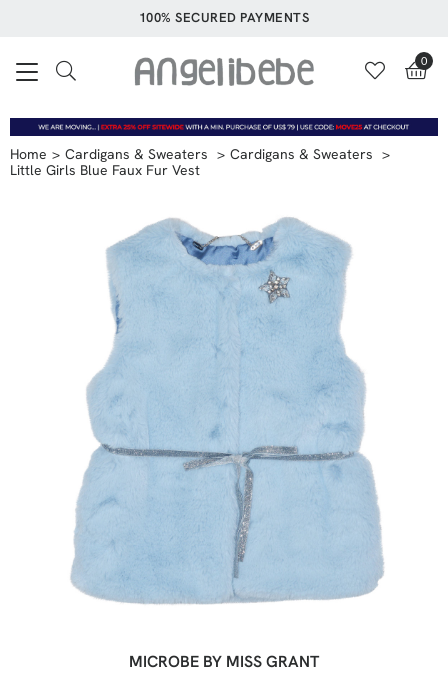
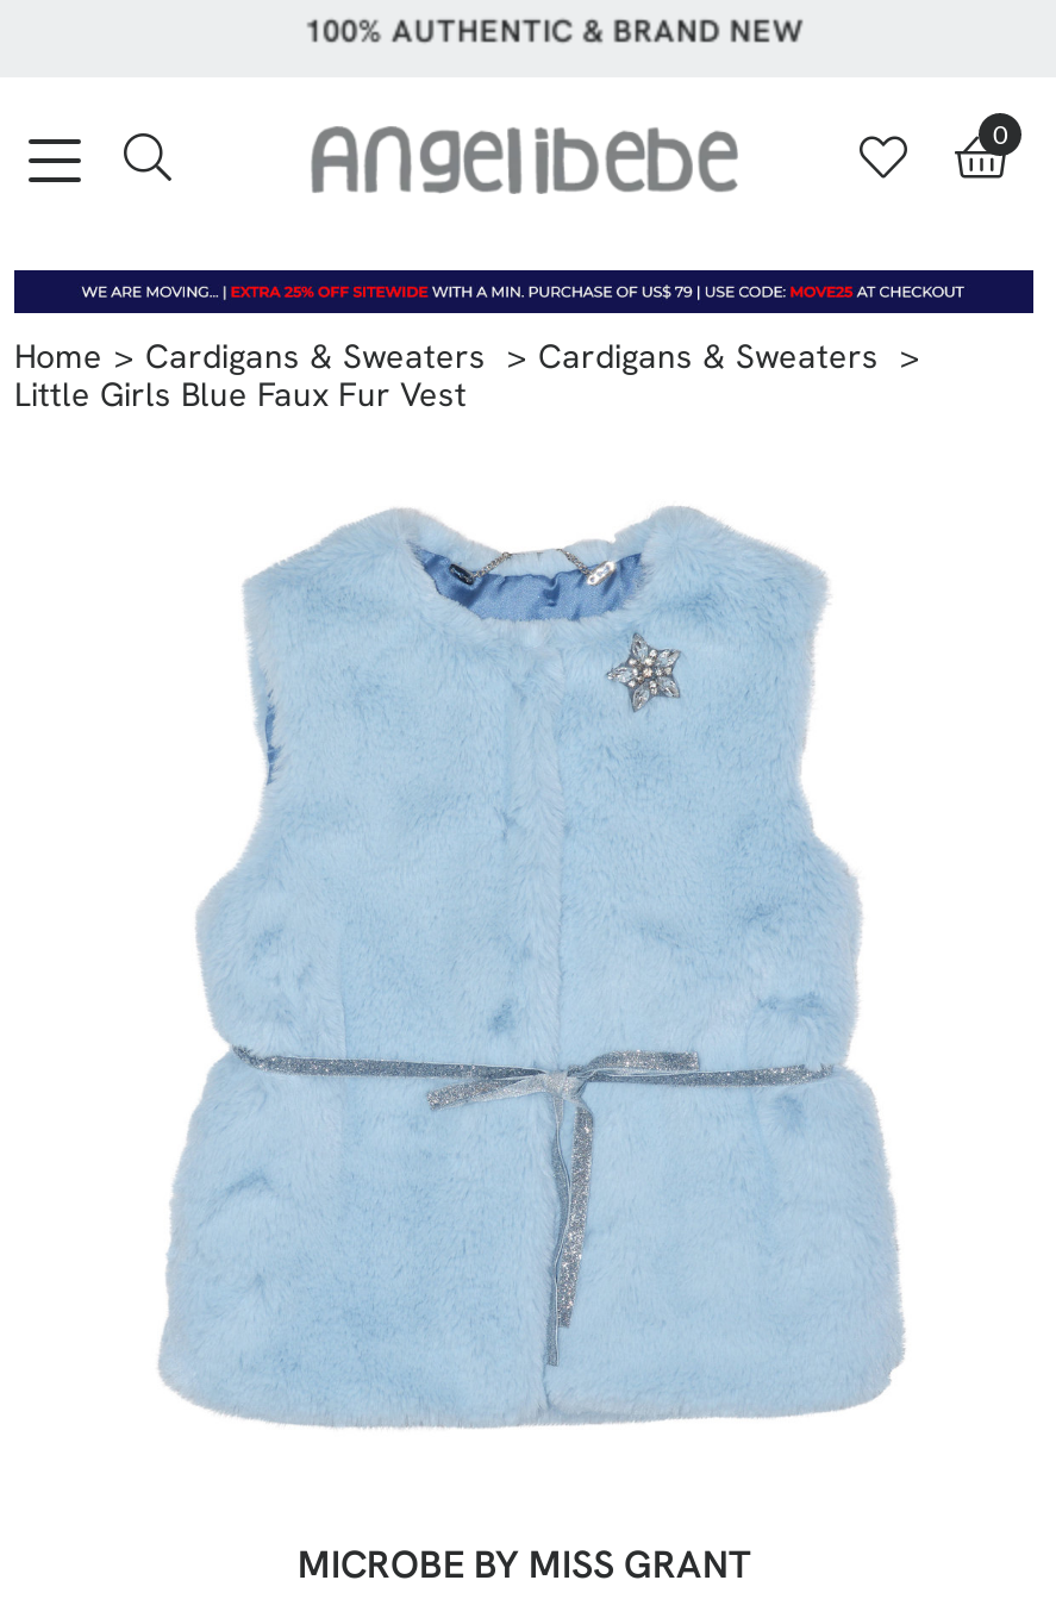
[139,9,309,26] 100% SECURED PAYMENTS -> [274,11,774,51] 100% AUTHENTIC & BRAND NEW

